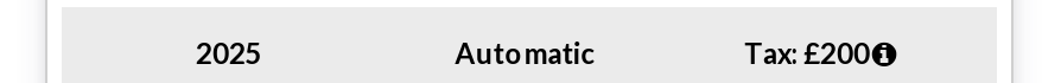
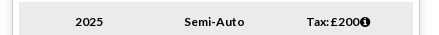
[455,35,595,70] Automatic -> [184,14,245,29] Semi-Auto

